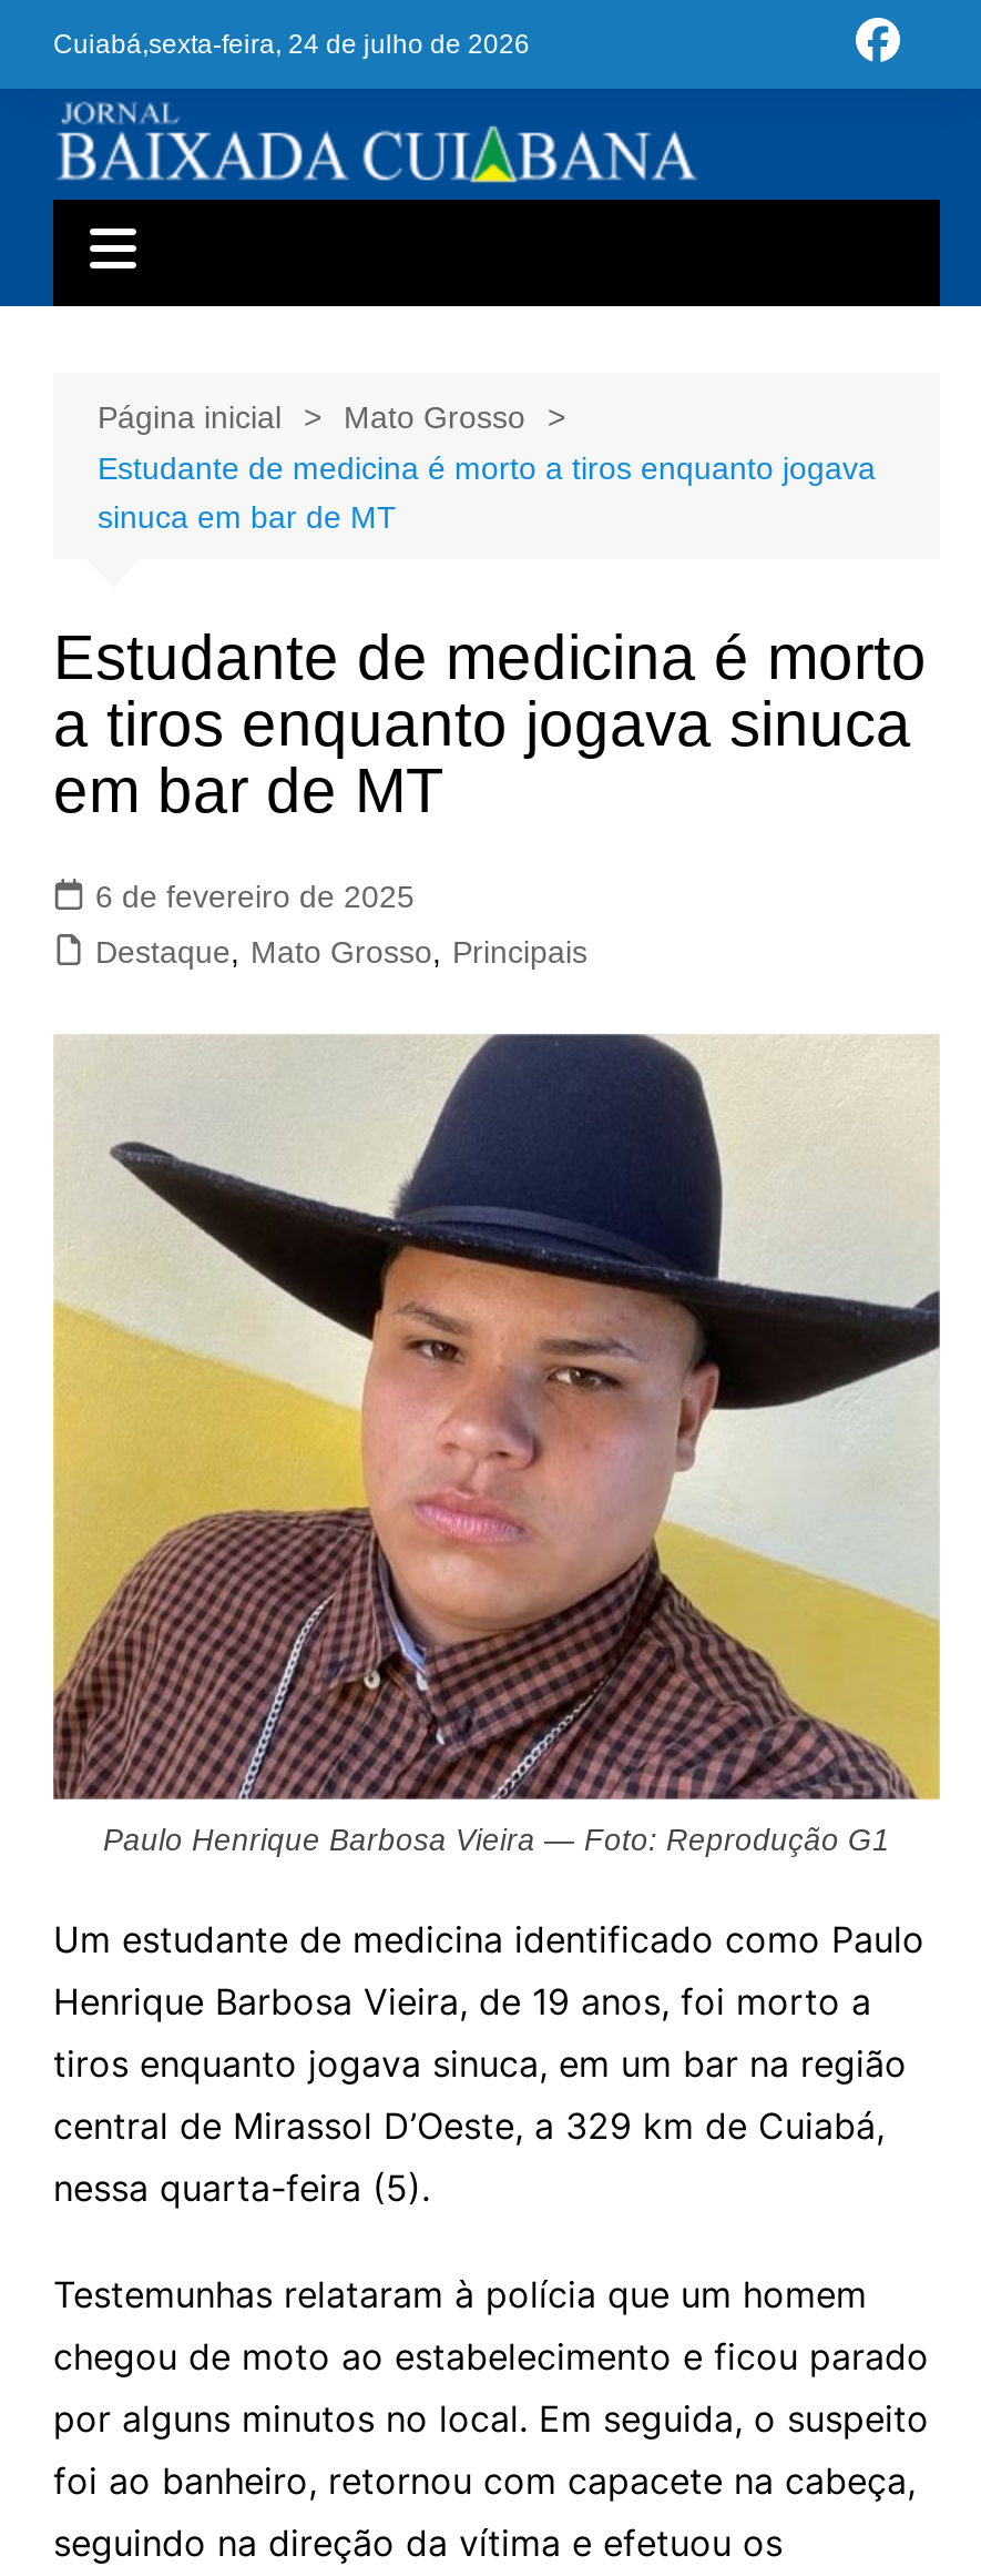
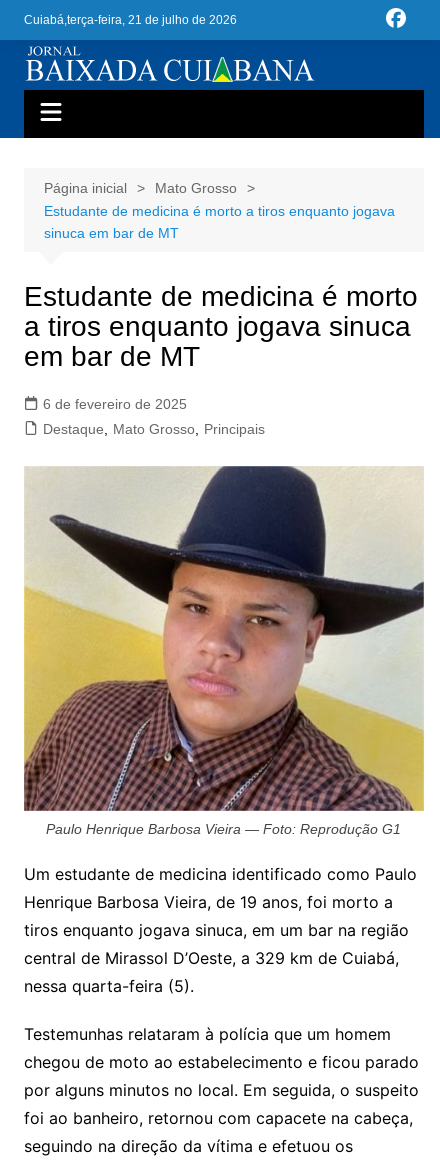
[53,28,530,59] Cuiabá,sexta-feira, 24 de julho de 2026 -> [24,12,237,26] Cuiabá,terça-feira, 21 de julho de 2026

